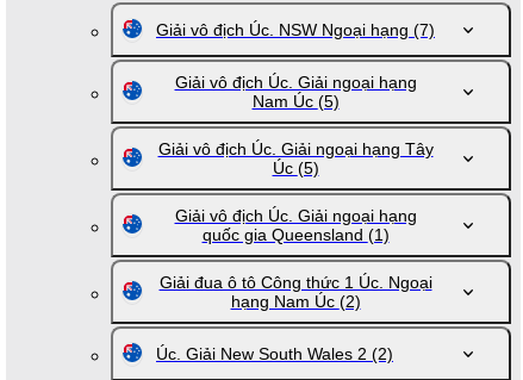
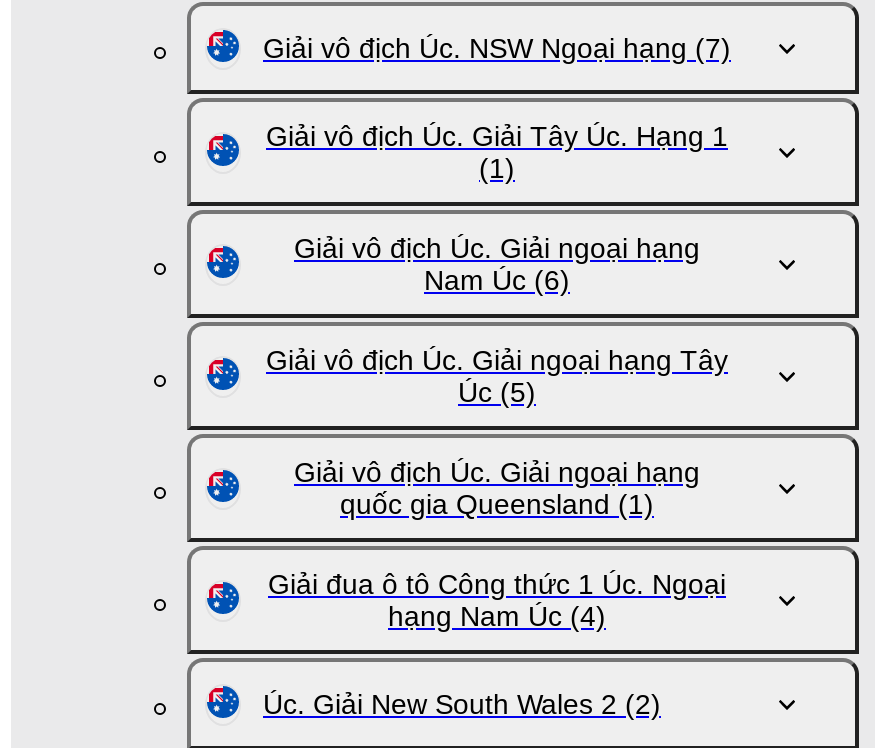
none -> [266,120,728,184] Giải vô địch Úc. Giải Tây Úc. Hạng 1 | (1)
[252,92,339,111] Nam Úc (5) -> [424,264,570,296] Nam Úc (6)
[231,292,360,311] hạng Nam Úc (2) -> [388,600,606,632] hạng Nam Úc (4)

